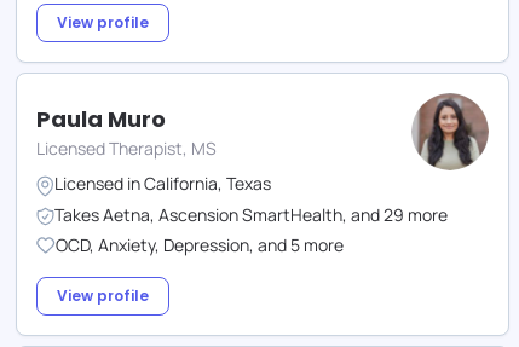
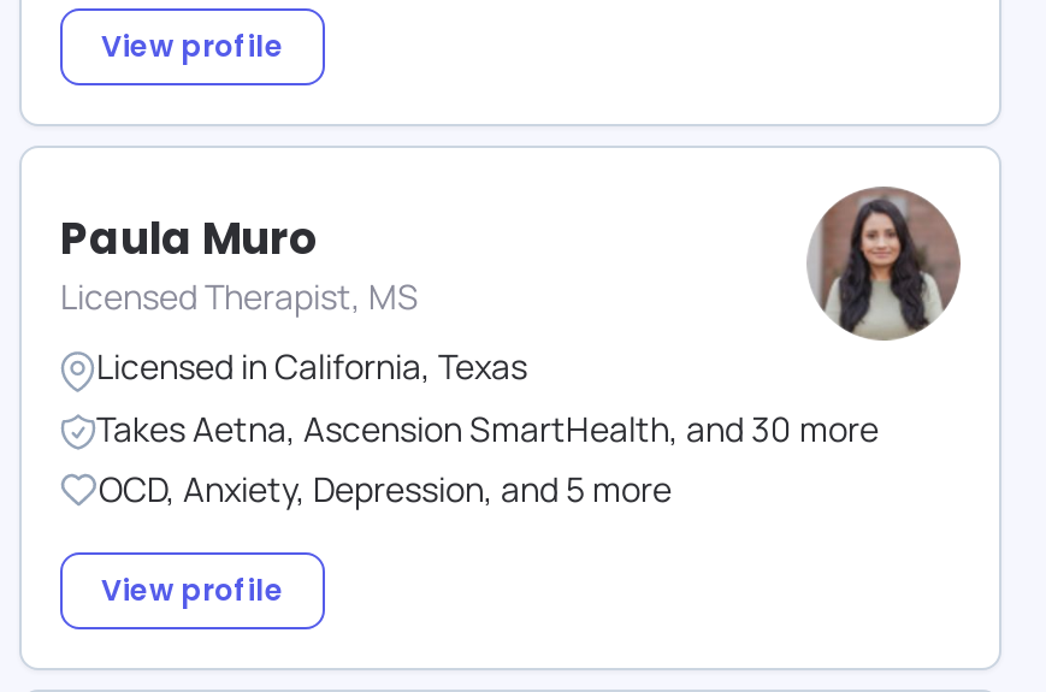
[54,203,448,226] Takes Aetna, Ascension SmartHealth, and 29 more -> [96,406,879,452] Takes Aetna, Ascension SmartHealth, and 30 more

